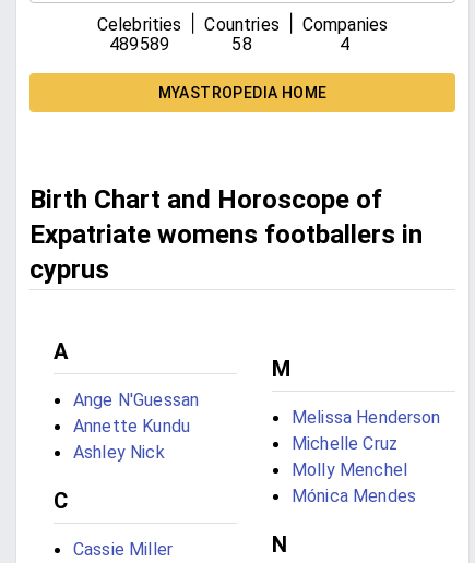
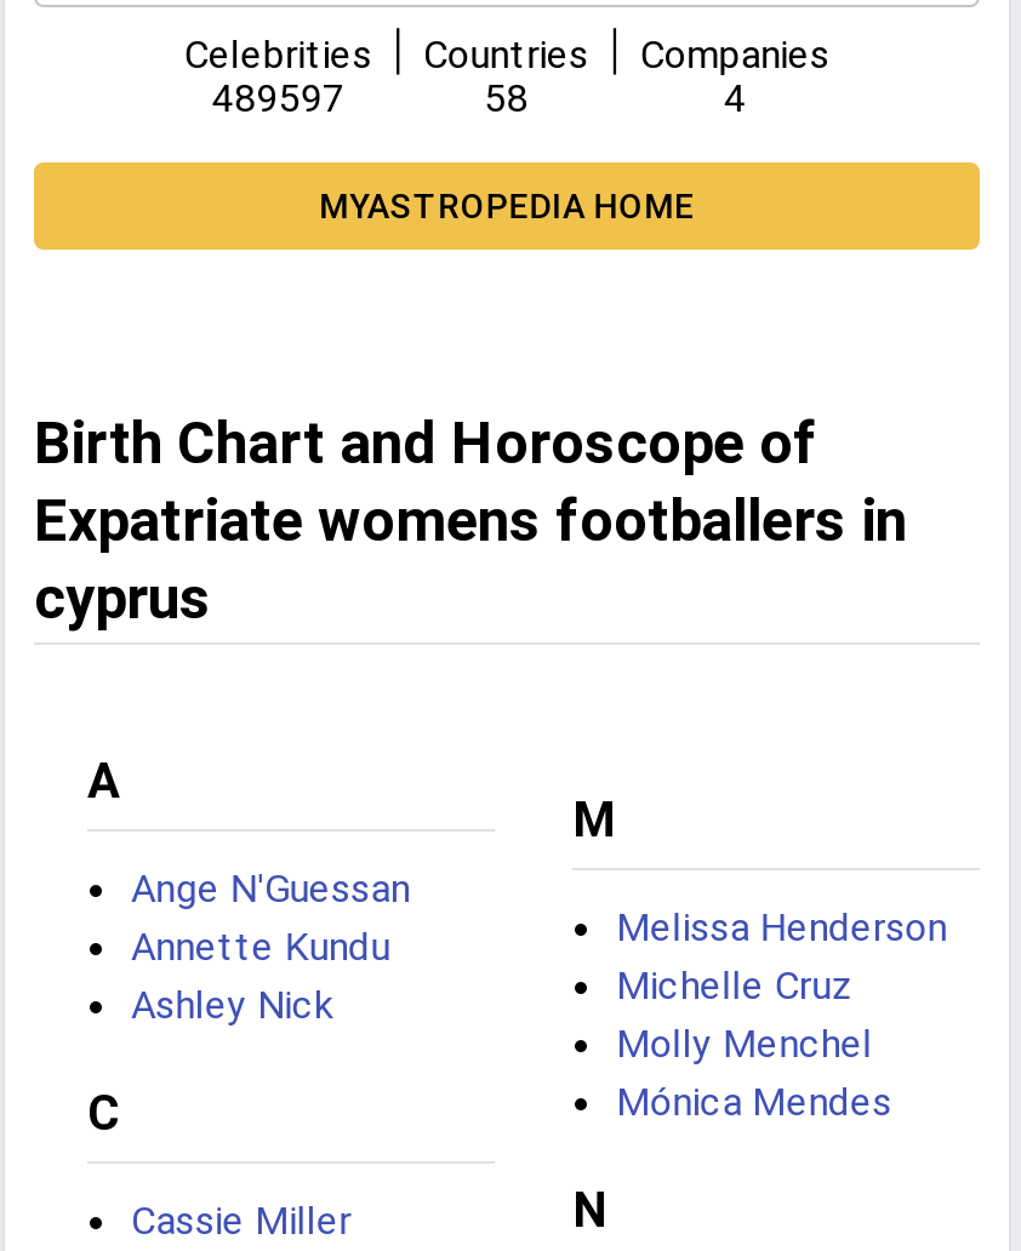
[109,34,169,55] 489589 -> [211,76,345,122] 489597

